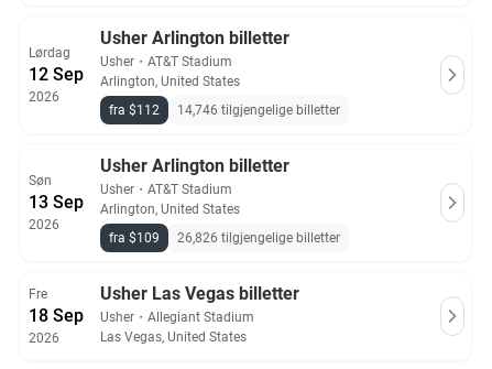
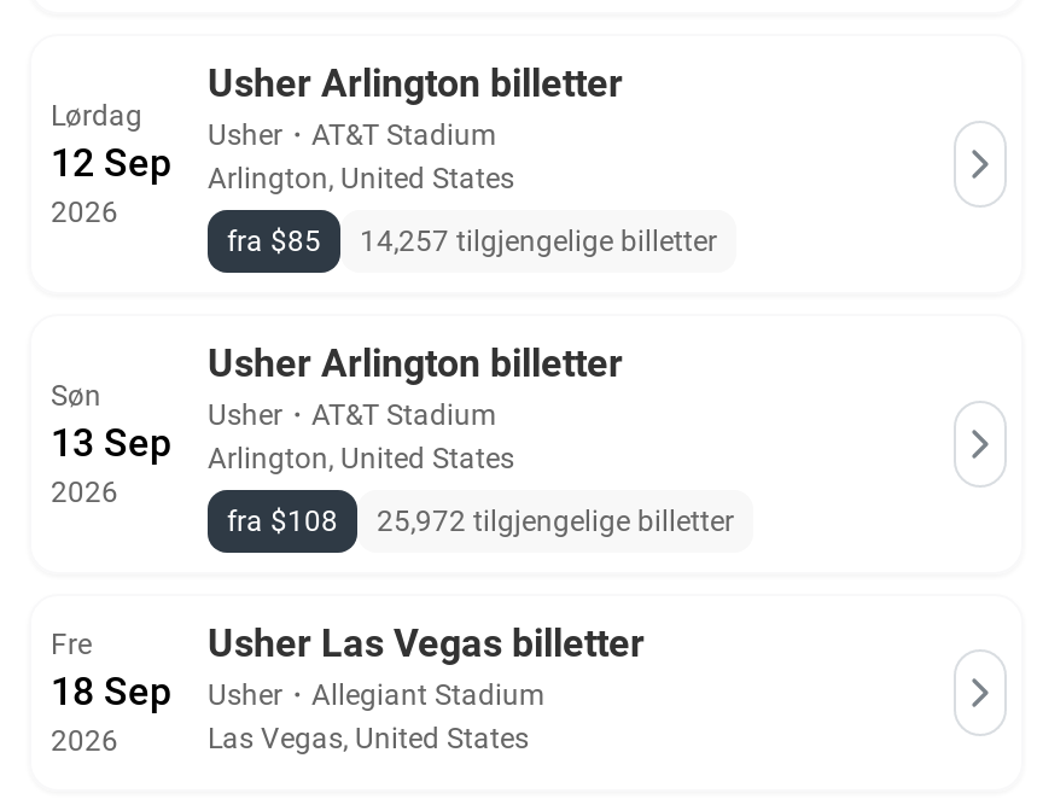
[109,102,160,118] fra $112 -> [227,224,321,258] fra $85
[177,102,340,118] 14,746 tilgjengelige billetter -> [360,224,717,258] 14,257 tilgjengelige billetter
[109,230,160,246] fra $109 -> [227,504,338,538] fra $108
[177,230,340,246] 26,826 tilgjengelige billetter -> [377,504,734,538] 25,972 tilgjengelige billetter

